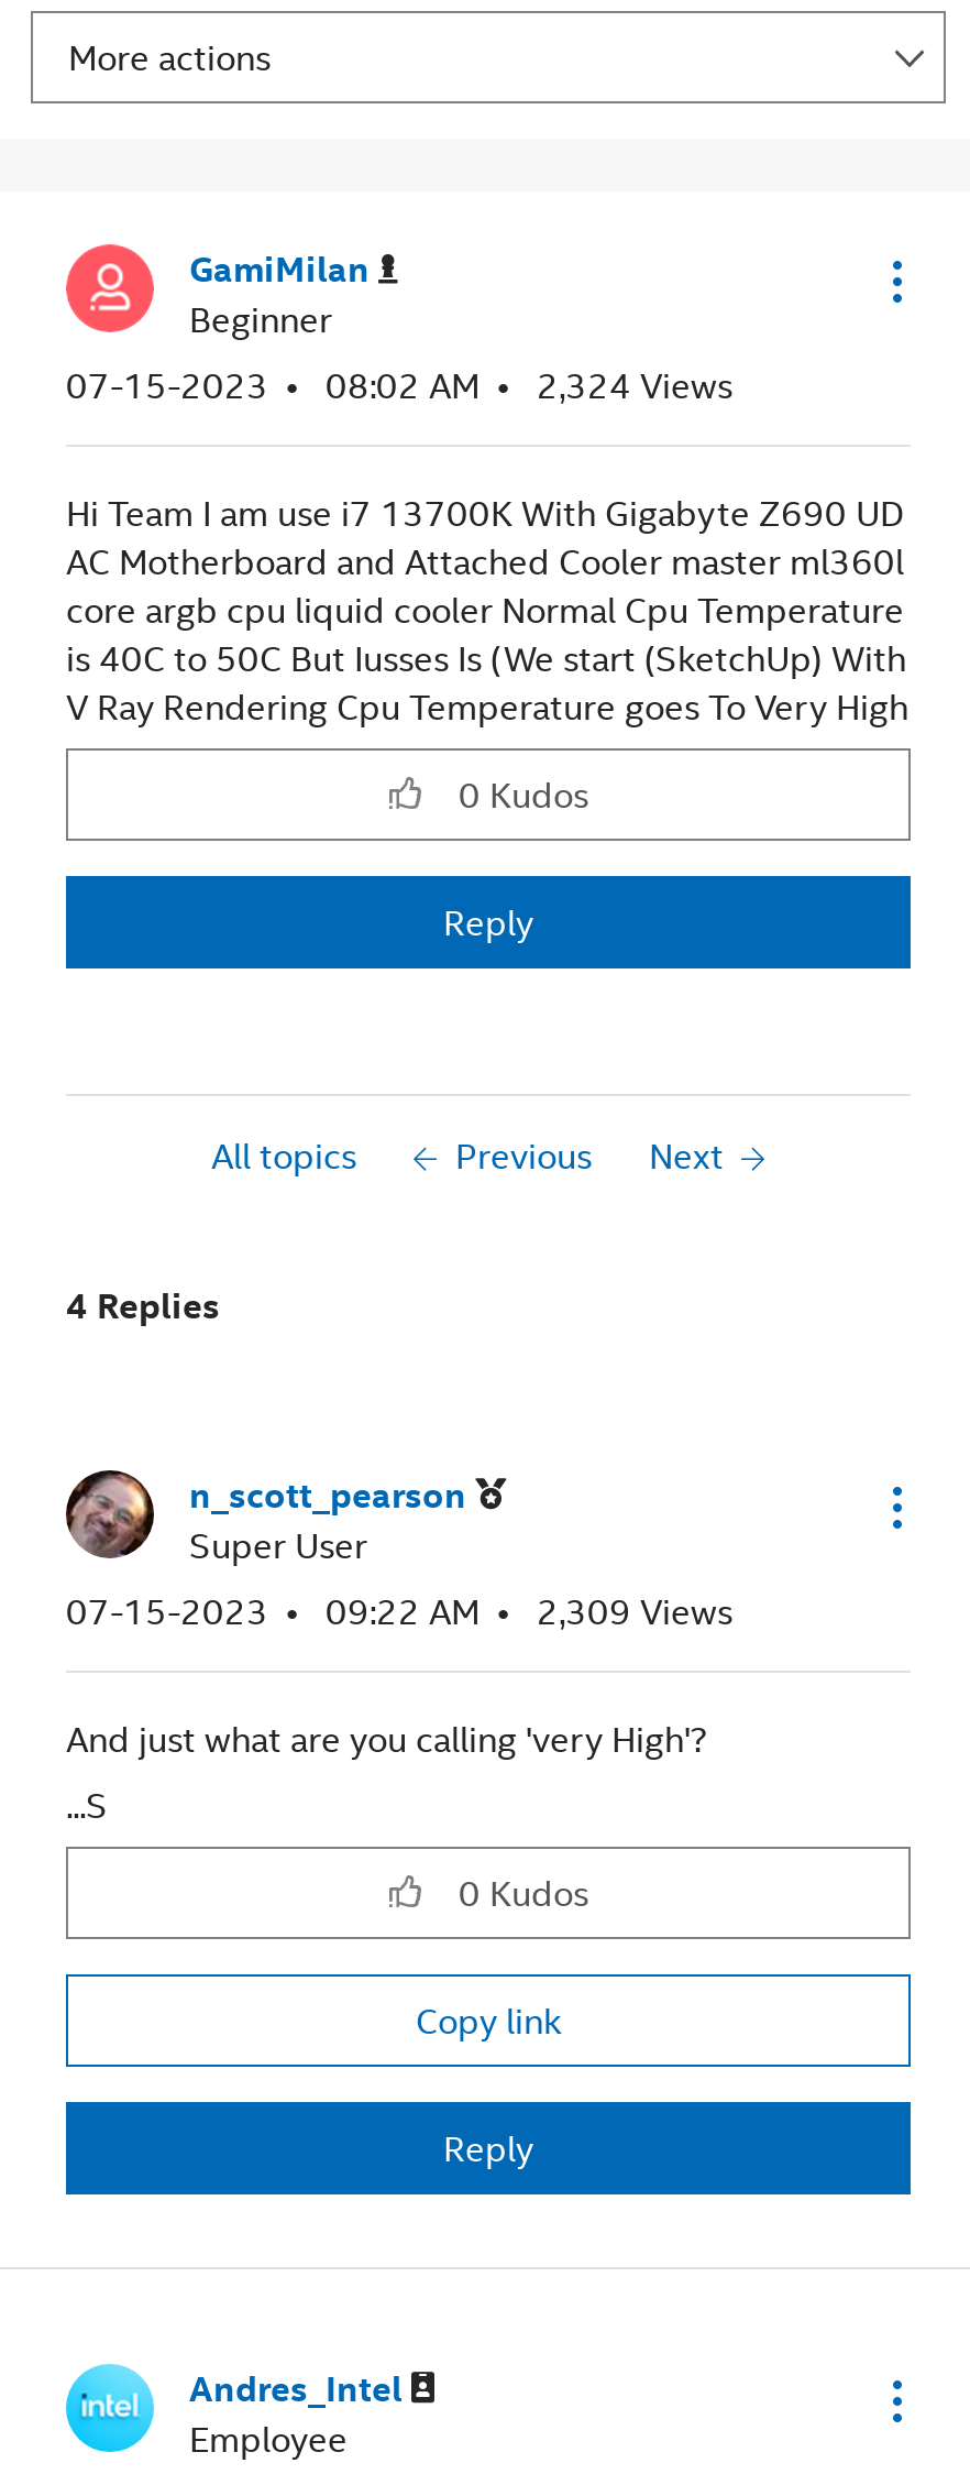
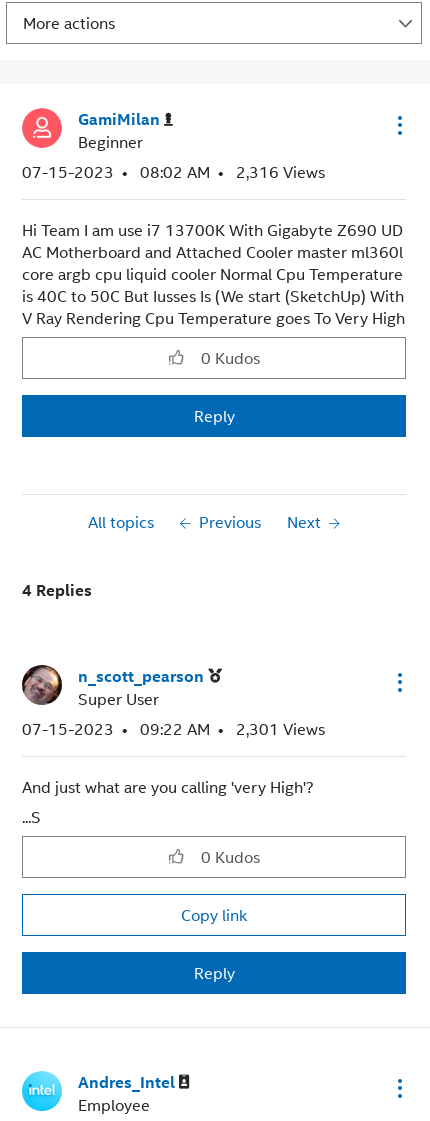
[66,359,732,409] 07-15-2023 08:02 AM 2,324 Views -> [22,160,325,183] 07-15-2023 08:02 AM 2,316 Views
[66,1585,732,1635] 07-15-2023 09:22 AM 2,309 Views -> [22,717,325,740] 07-15-2023 09:22 AM 2,301 Views

